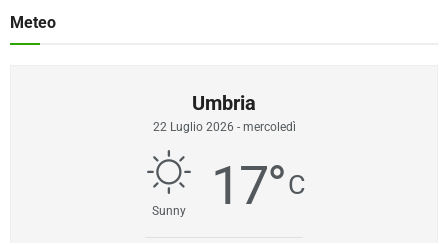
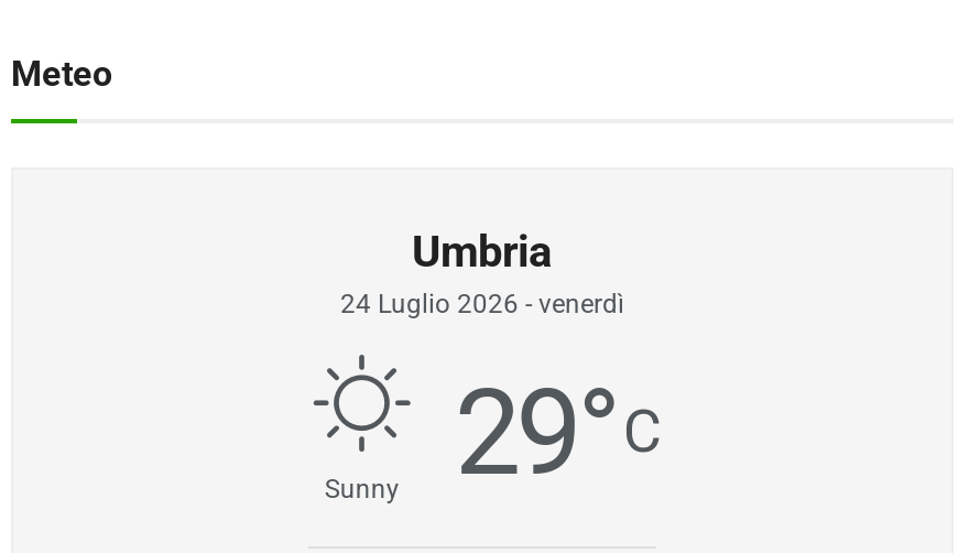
[152,119,295,133] 22 Luglio 2026 - mercoledì -> [340,288,624,318] 24 Luglio 2026 - venerdì
[152,153,304,217] Sunny 17° C -> [324,362,658,503] Sunny 29° C

